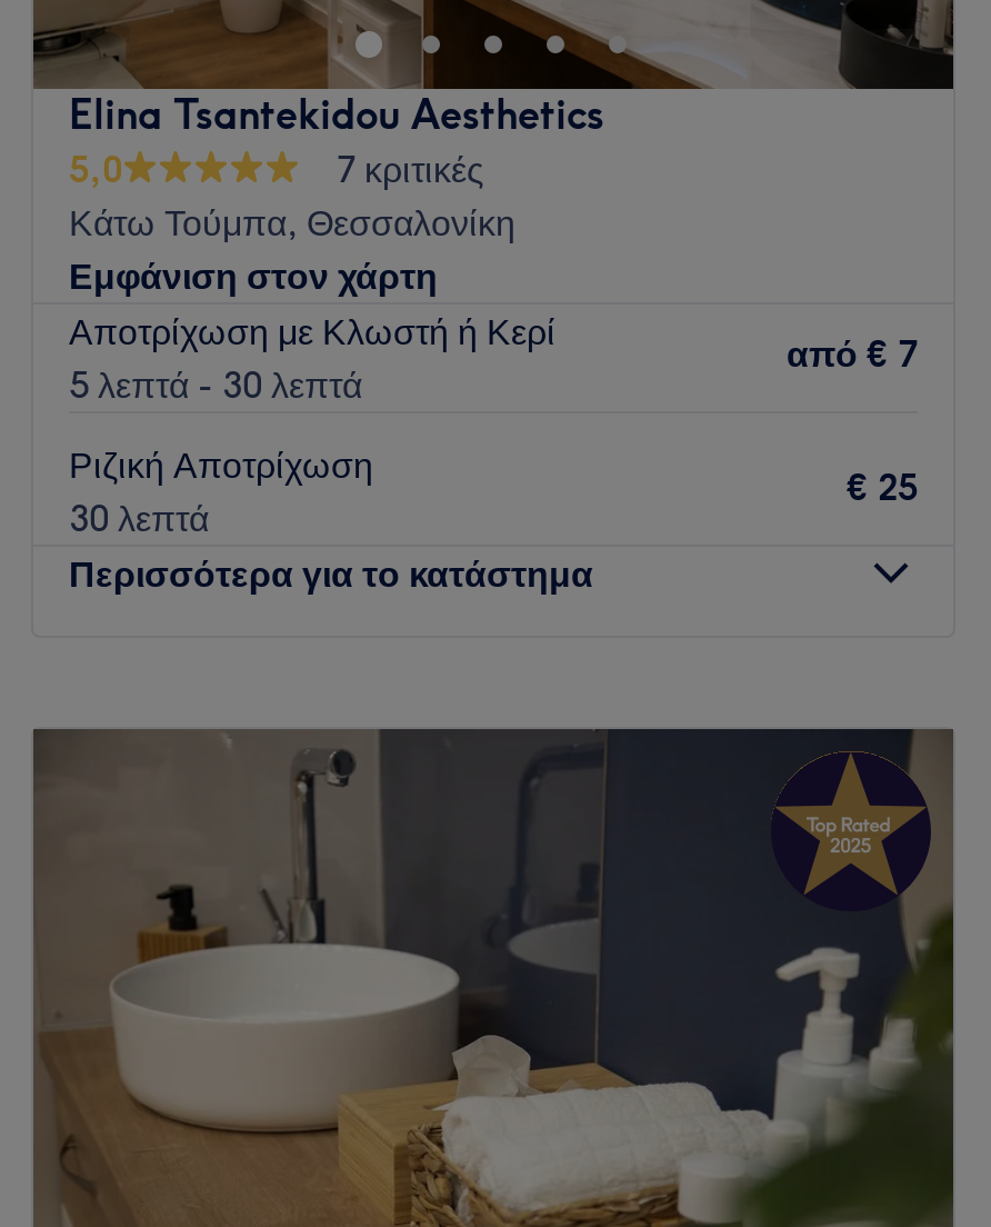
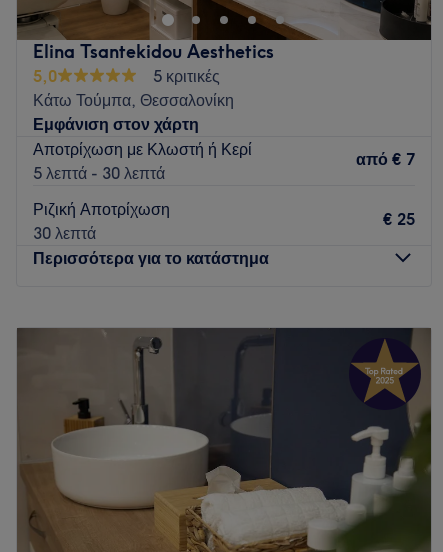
[336,146,484,191] 7 κριτικές -> [153,66,220,86] 5 κριτικές

